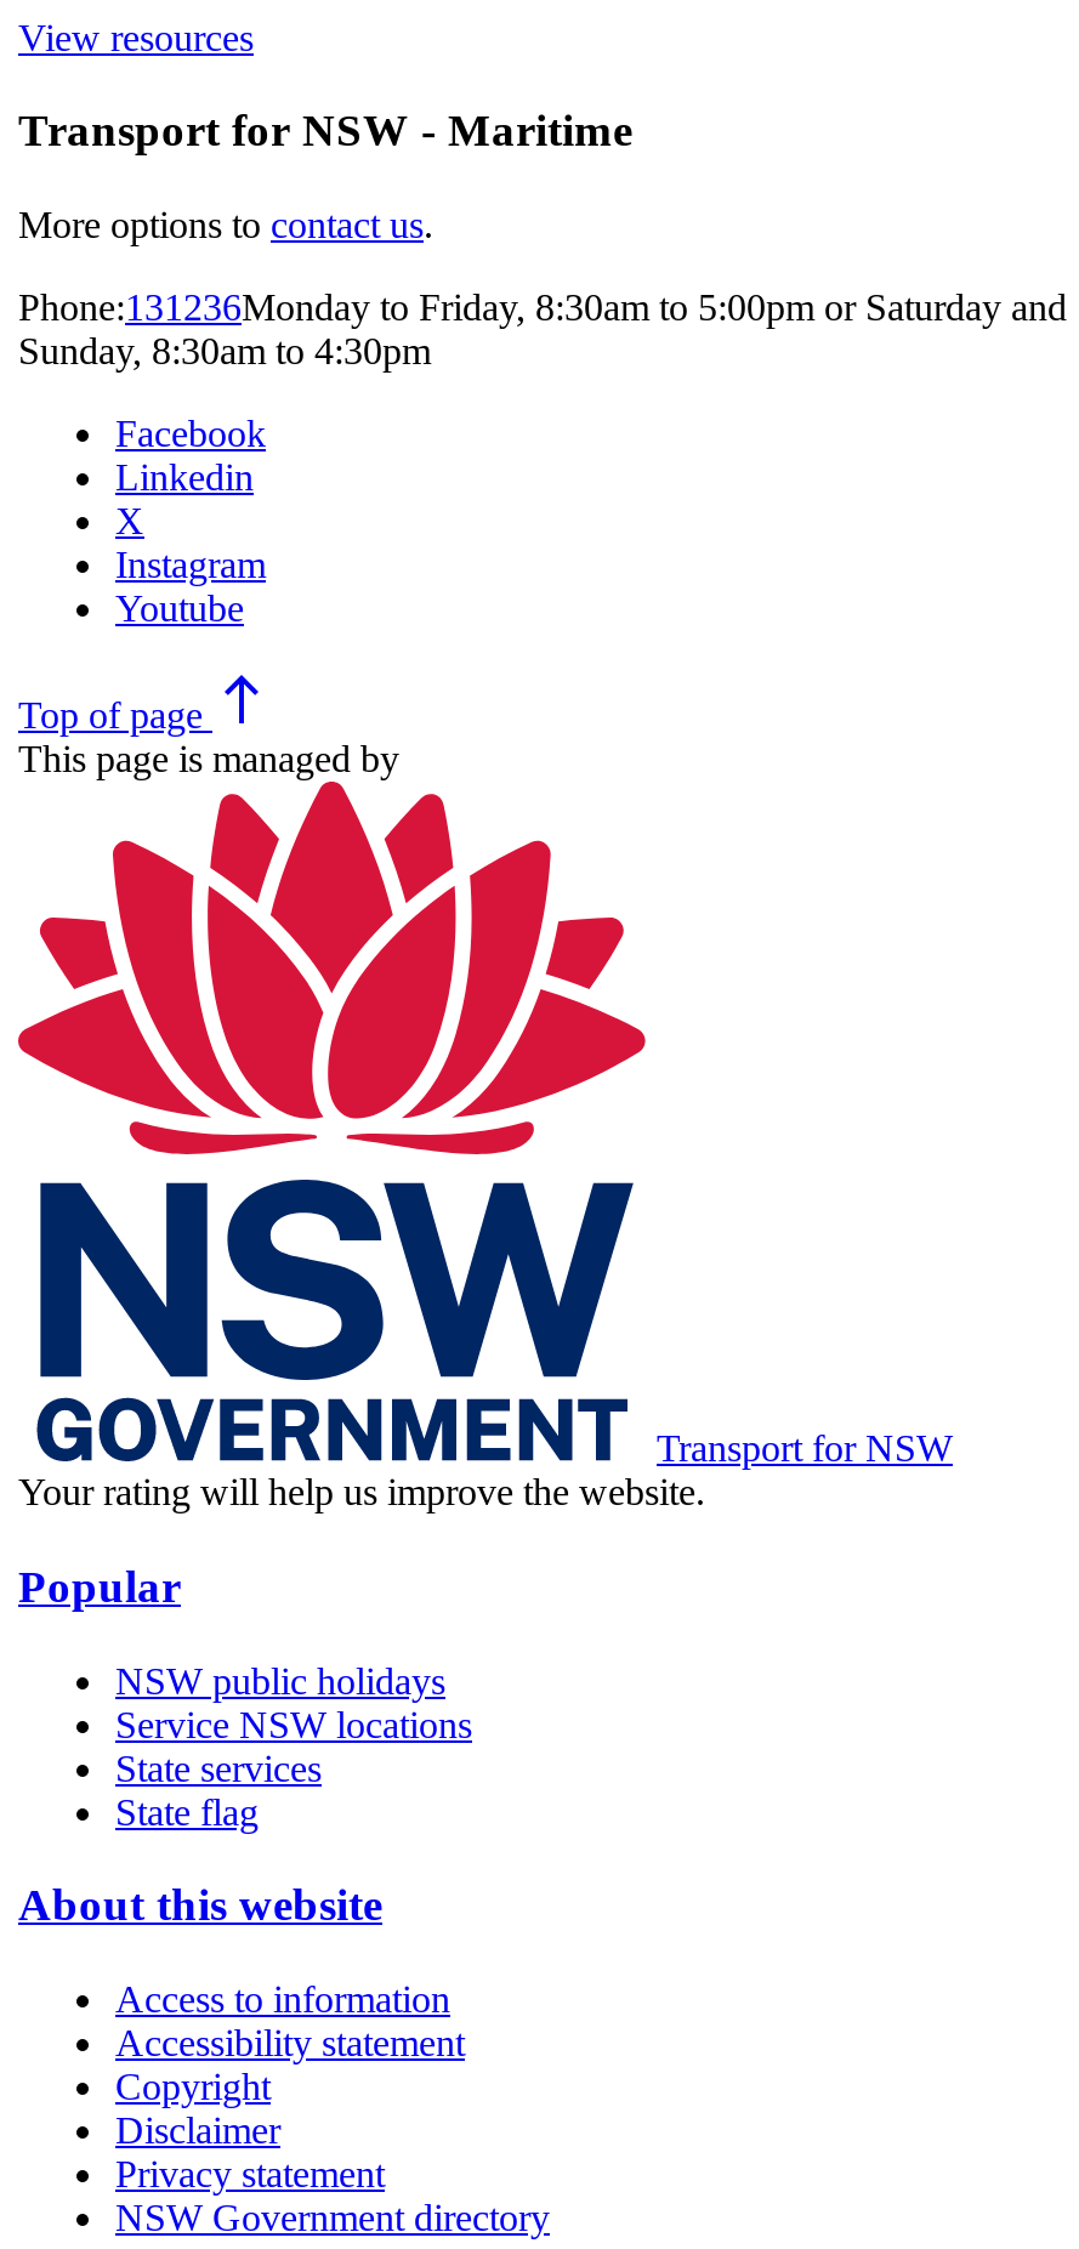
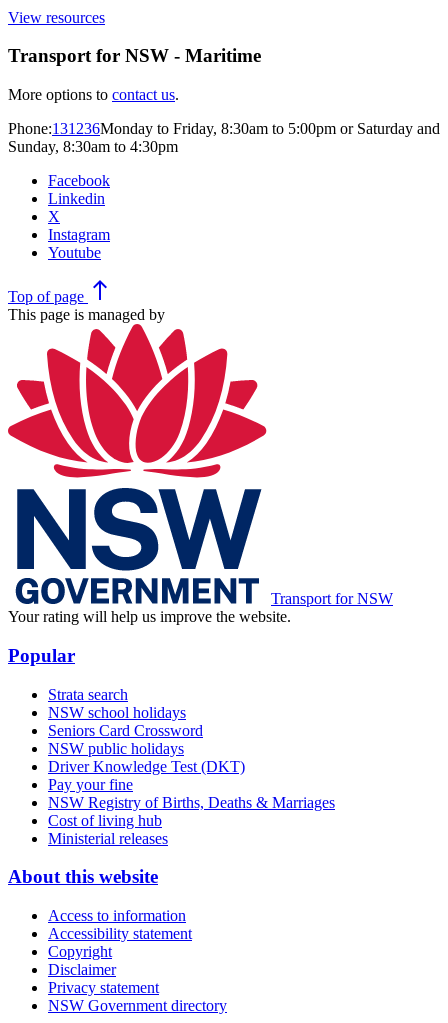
none -> [48,686,203,739] Strata search | NSW school holidays | Seniors Card Crossword
[115,1703,472,1832] Service NSW locations | State services | State flag -> [48,758,335,847] Driver Knowledge Test (DKT) | Pay your fine | NSW Registry of Births, Deaths & Marriages | Cost of living hub | Ministerial releases

